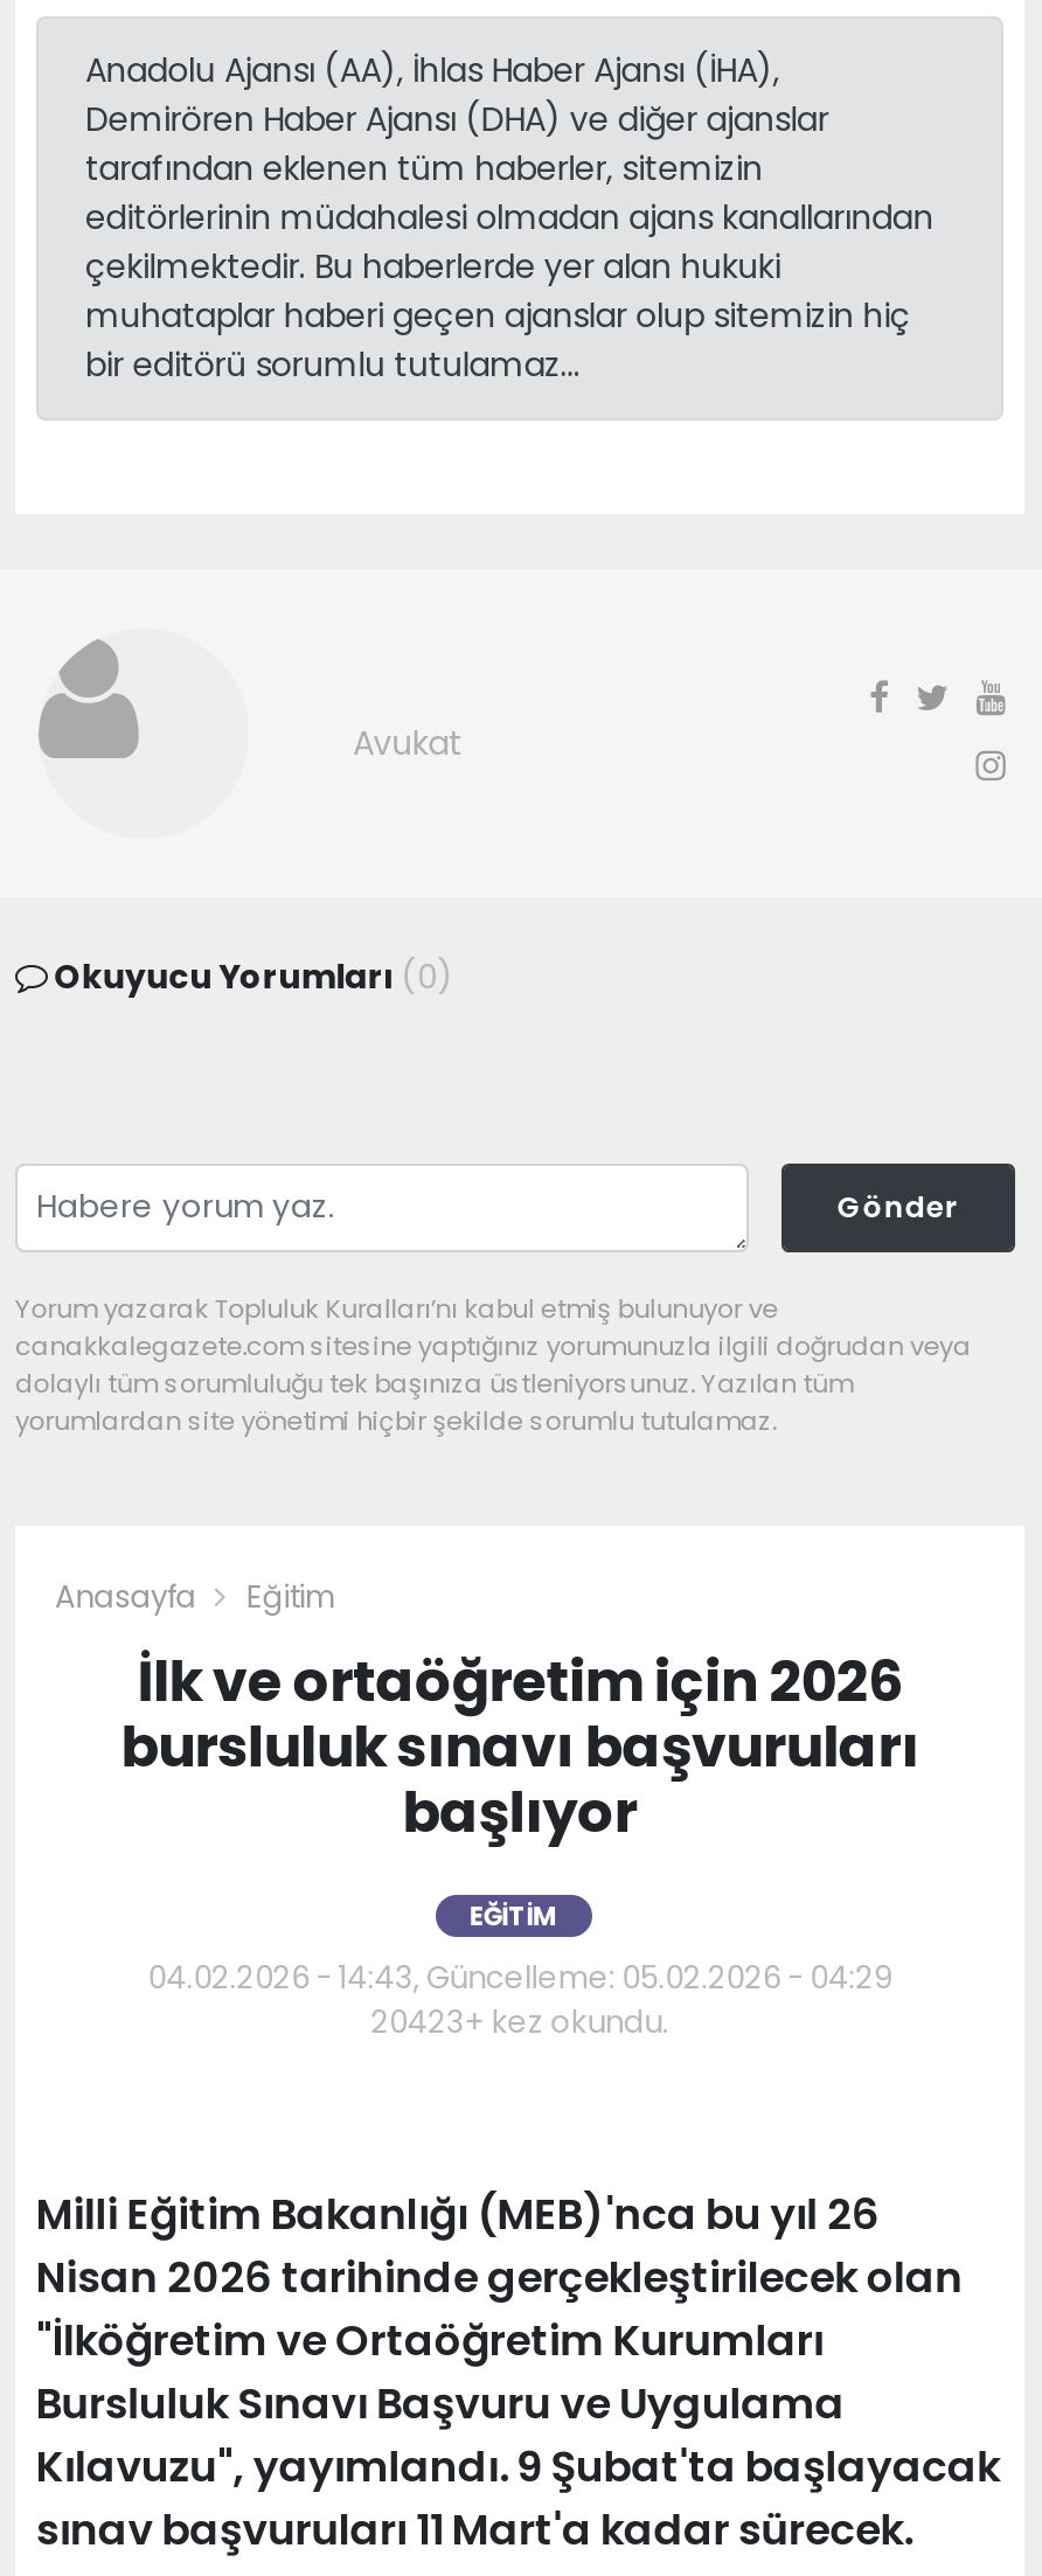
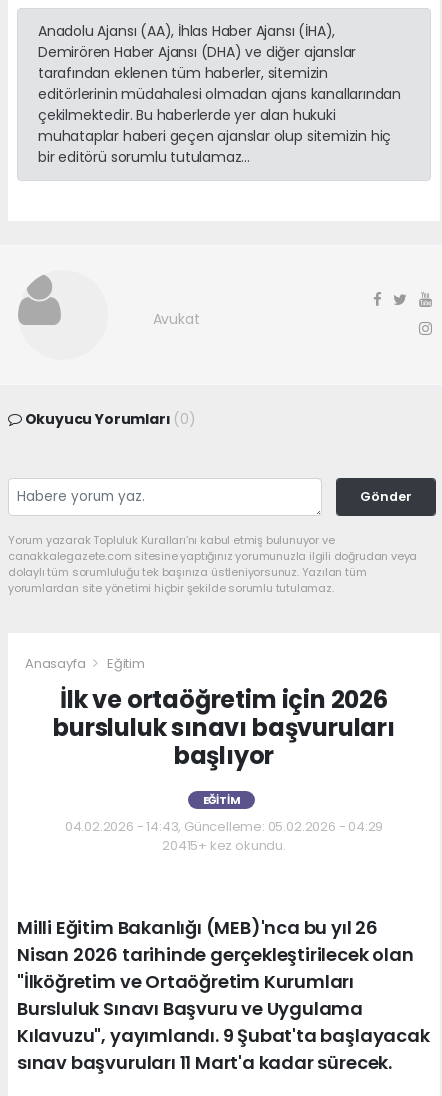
[371,2001,669,2046] 20423+ kez okundu. -> [162,836,286,855] 20415+ kez okundu.

